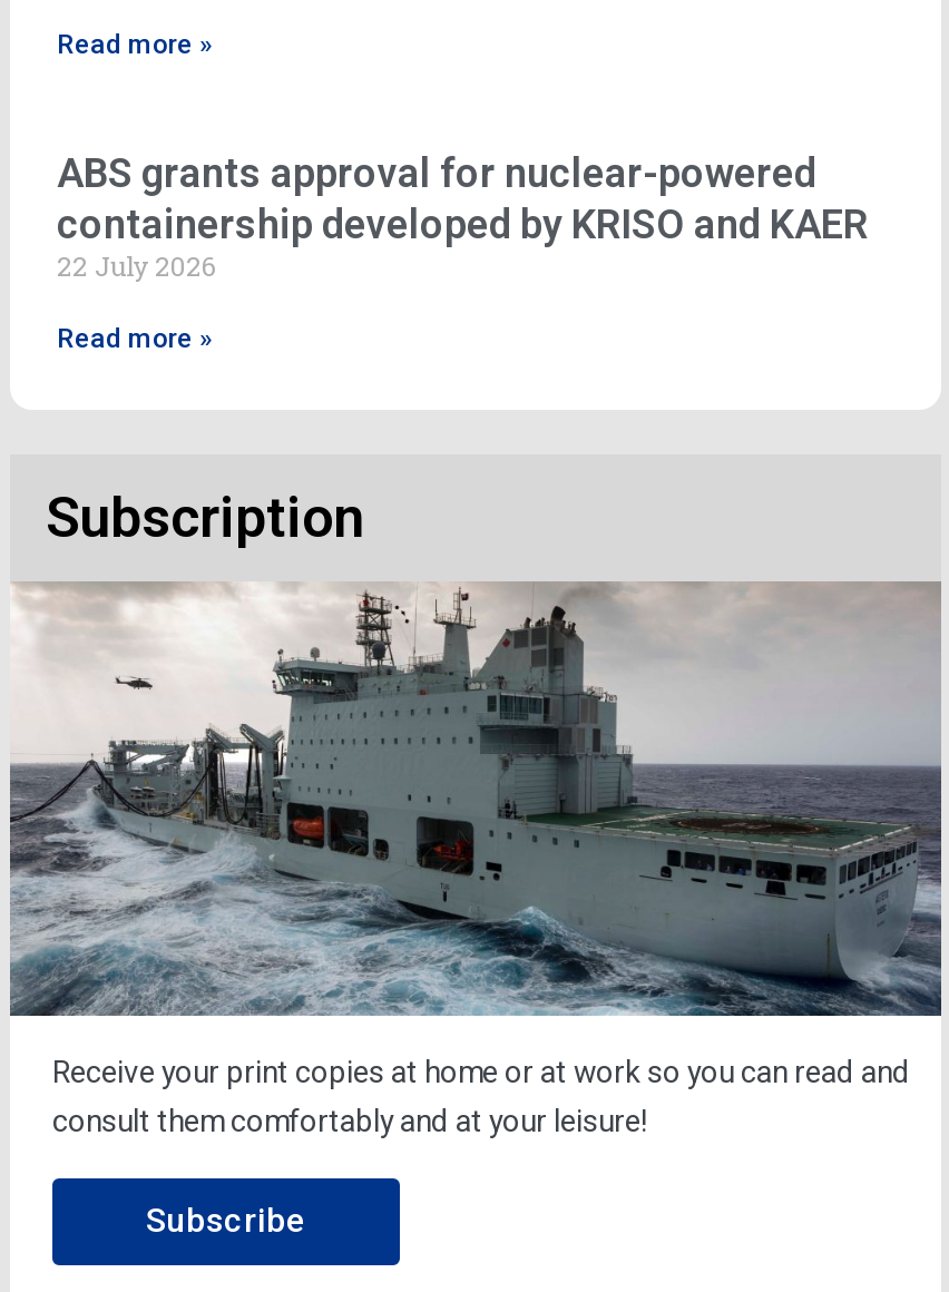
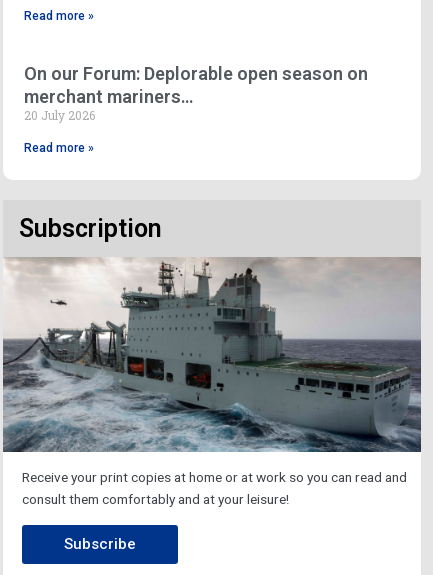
[57,149,868,282] ABS grants approval for nuclear-powered | containership developed by KRISO and KAER | 22 July 2026 -> [24,63,368,123] On our Forum: Deplorable open season on | merchant mariners… | 20 July 2026

